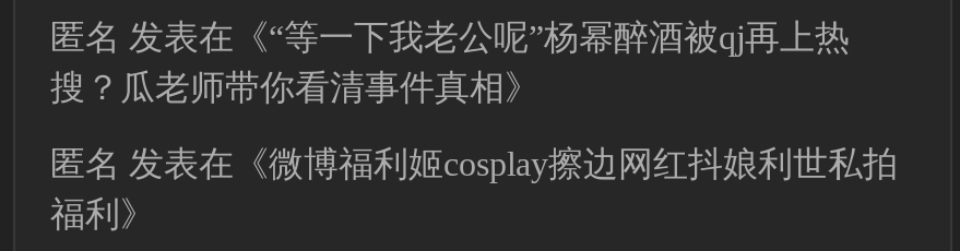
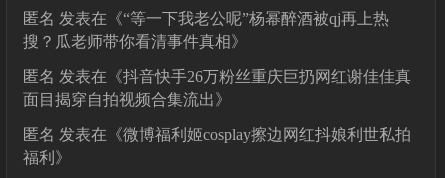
none -> [23,68,411,108] 匿名发表在《抖音快手26万粉丝重庆巨扔网红谢佳佳真 | 面目揭穿自拍视频合集流出》

